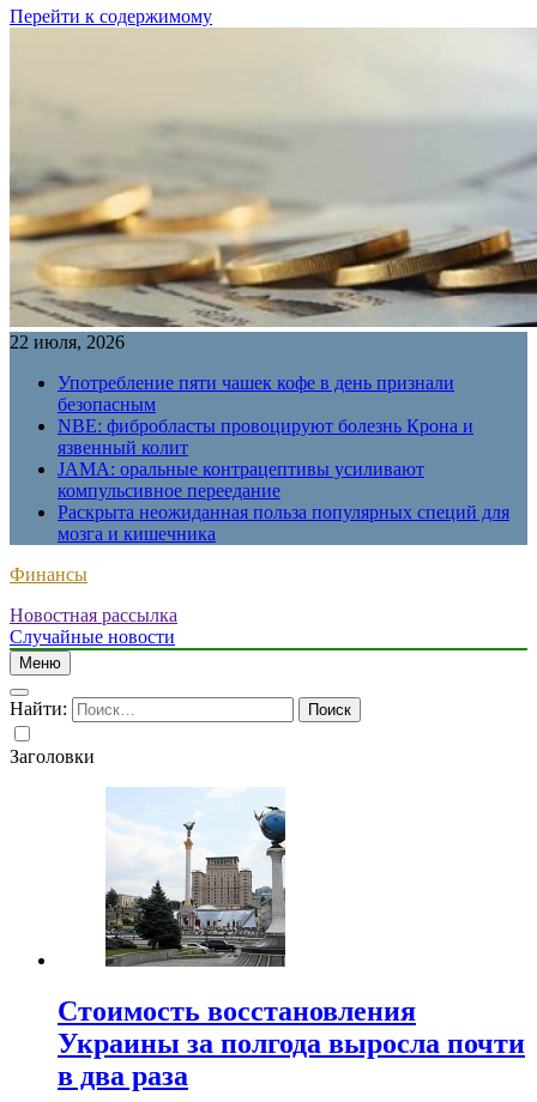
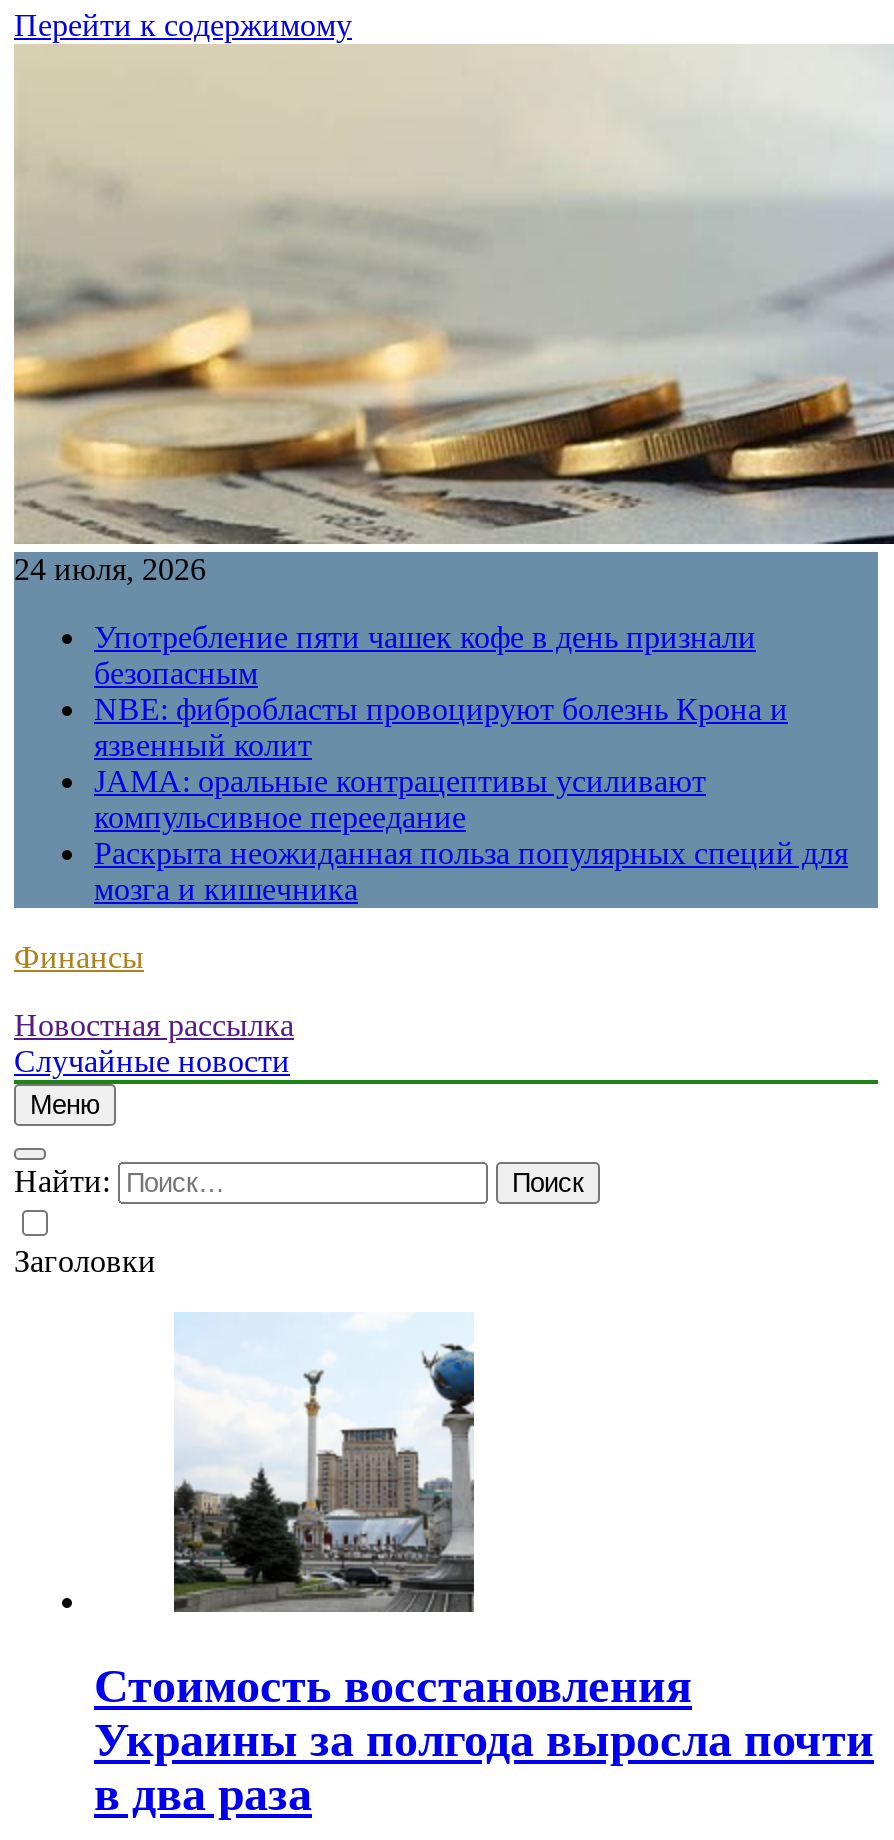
[10,332,125,352] 22 июля, 2026 -> [14,552,206,586] 24 июля, 2026

